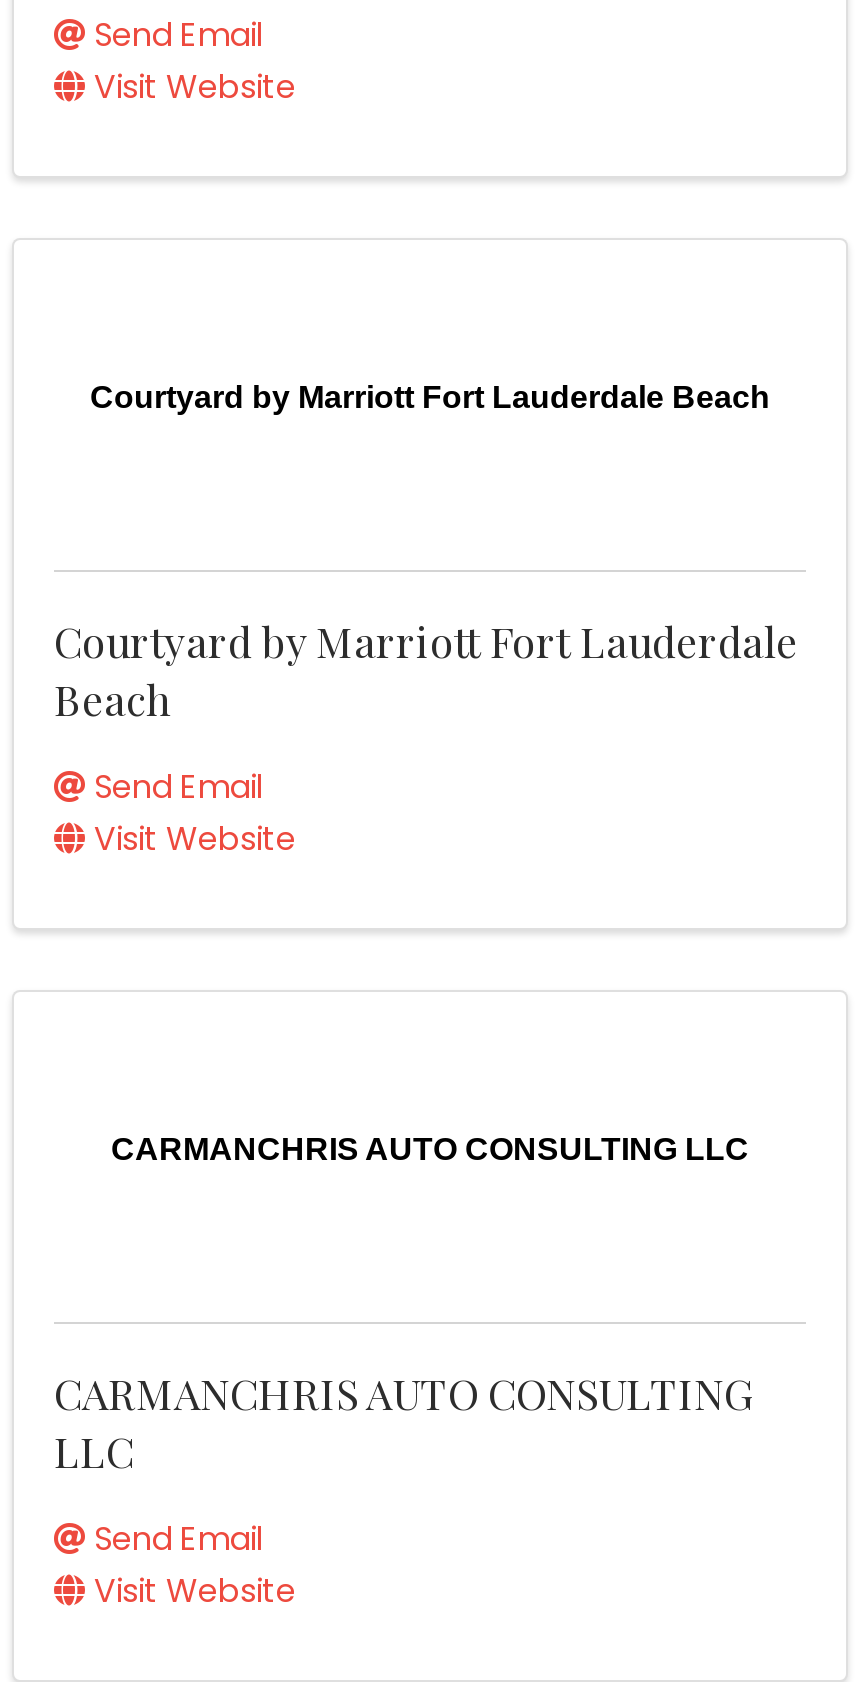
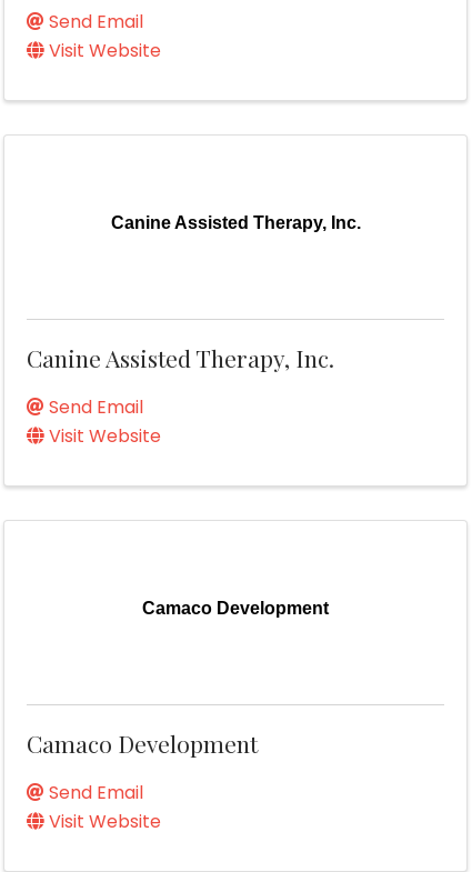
[90,381,770,415] Courtyard by Marriott Fort Lauderdale Beach -> [111,214,360,233] Canine Assisted Therapy, Inc.
[54,613,798,727] Courtyard by Marriott Fort Lauderdale | Beach -> [27,343,334,374] Canine Assisted Therapy, Inc.
[111,1133,749,1167] CARMANCHRIS AUTO CONSULTING LLC -> [142,599,329,618] Camaco Development
[54,1365,754,1479] CARMANCHRIS AUTO CONSULTING | LLC -> [27,728,258,759] Camaco Development

